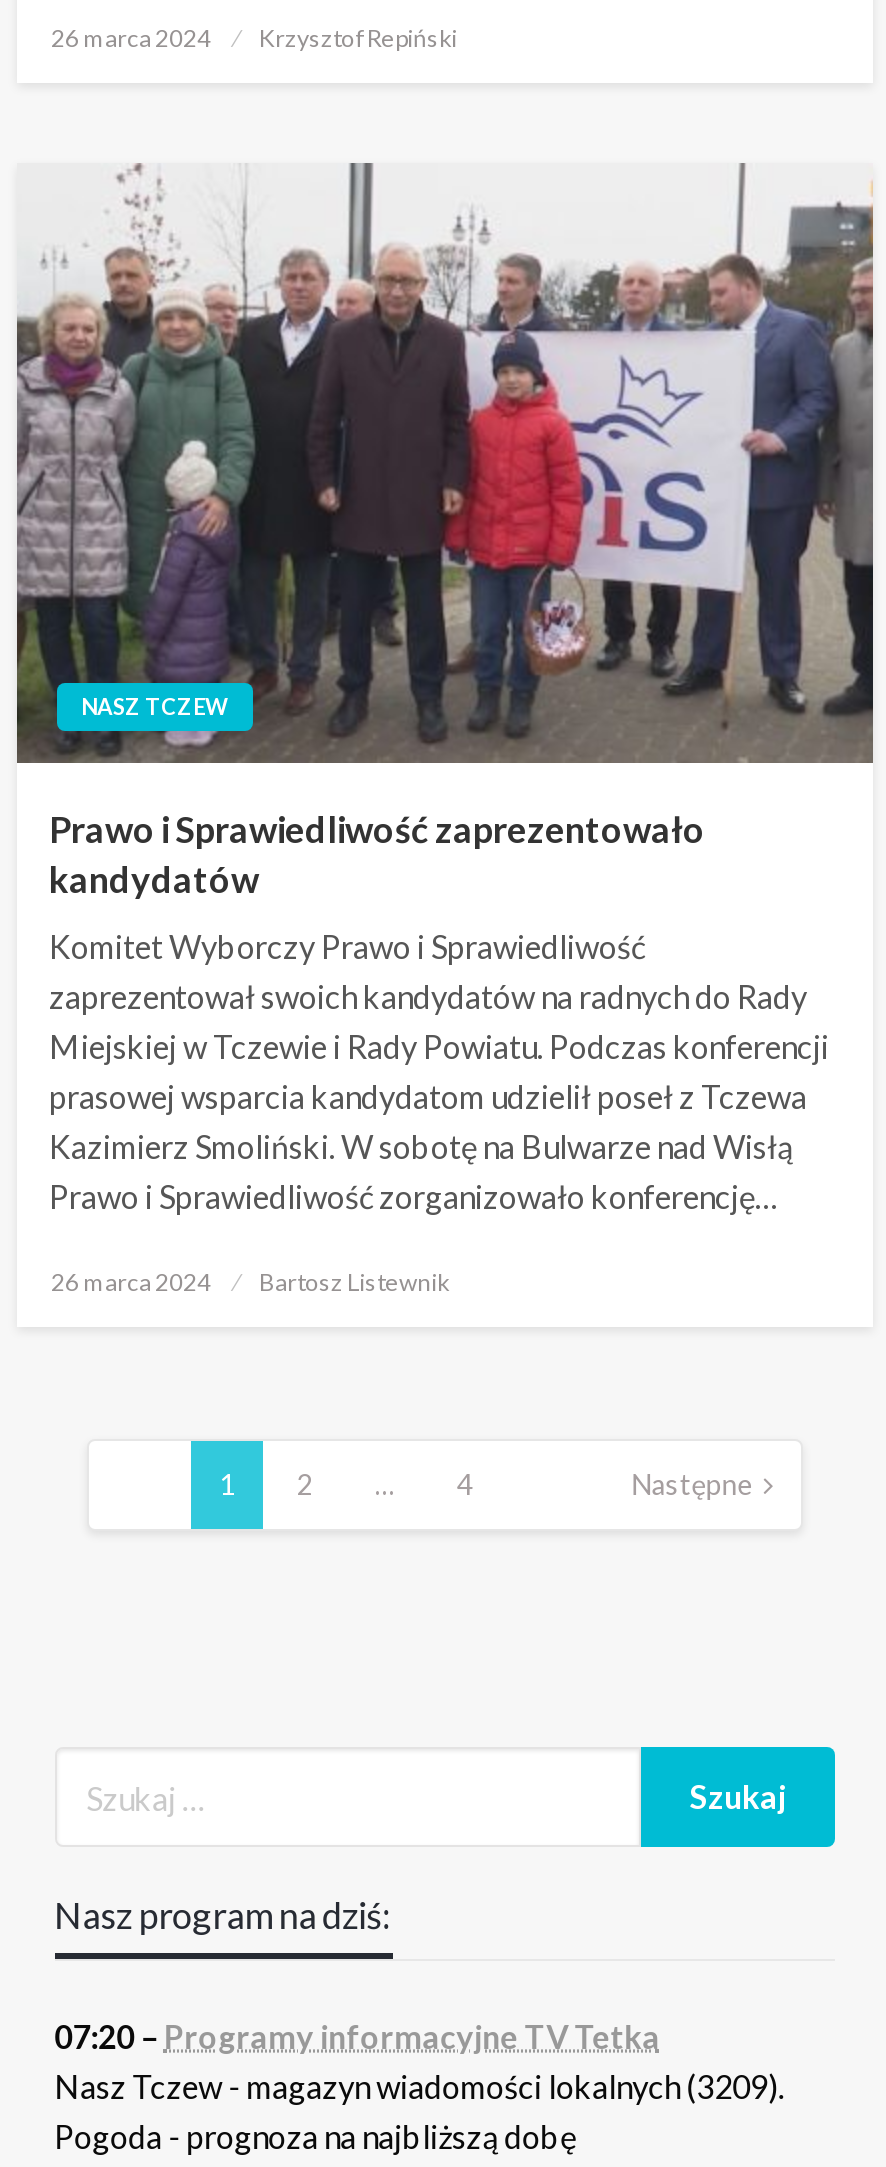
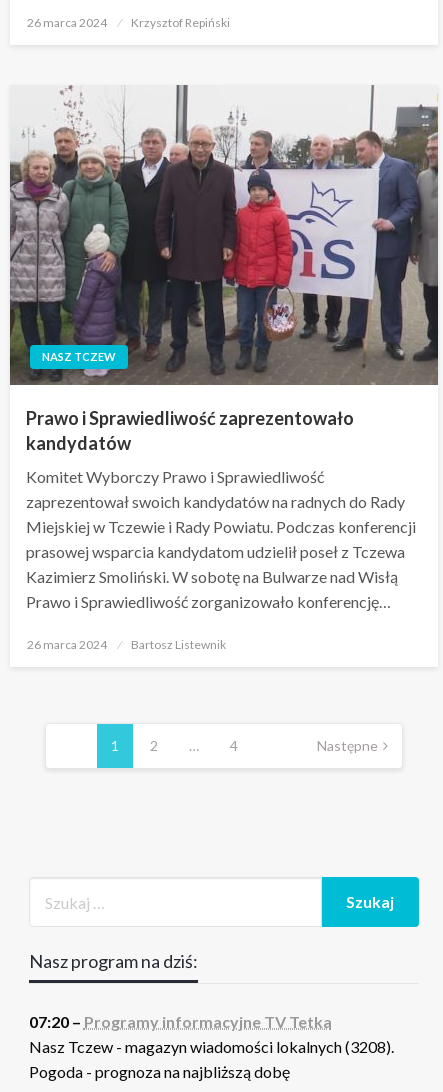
[54,2067,784,2105] Nasz Tczew - magazyn wiadomości lokalnych (3209). -> [29,1037,394,1056] Nasz Tczew - magazyn wiadomości lokalnych (3208).

